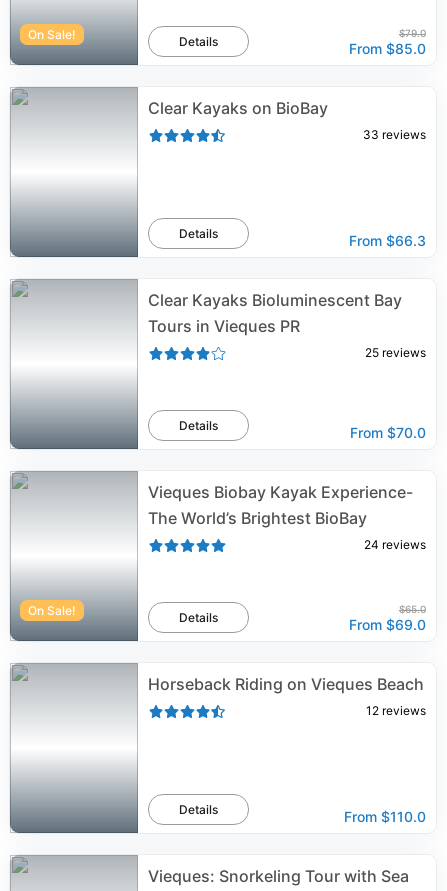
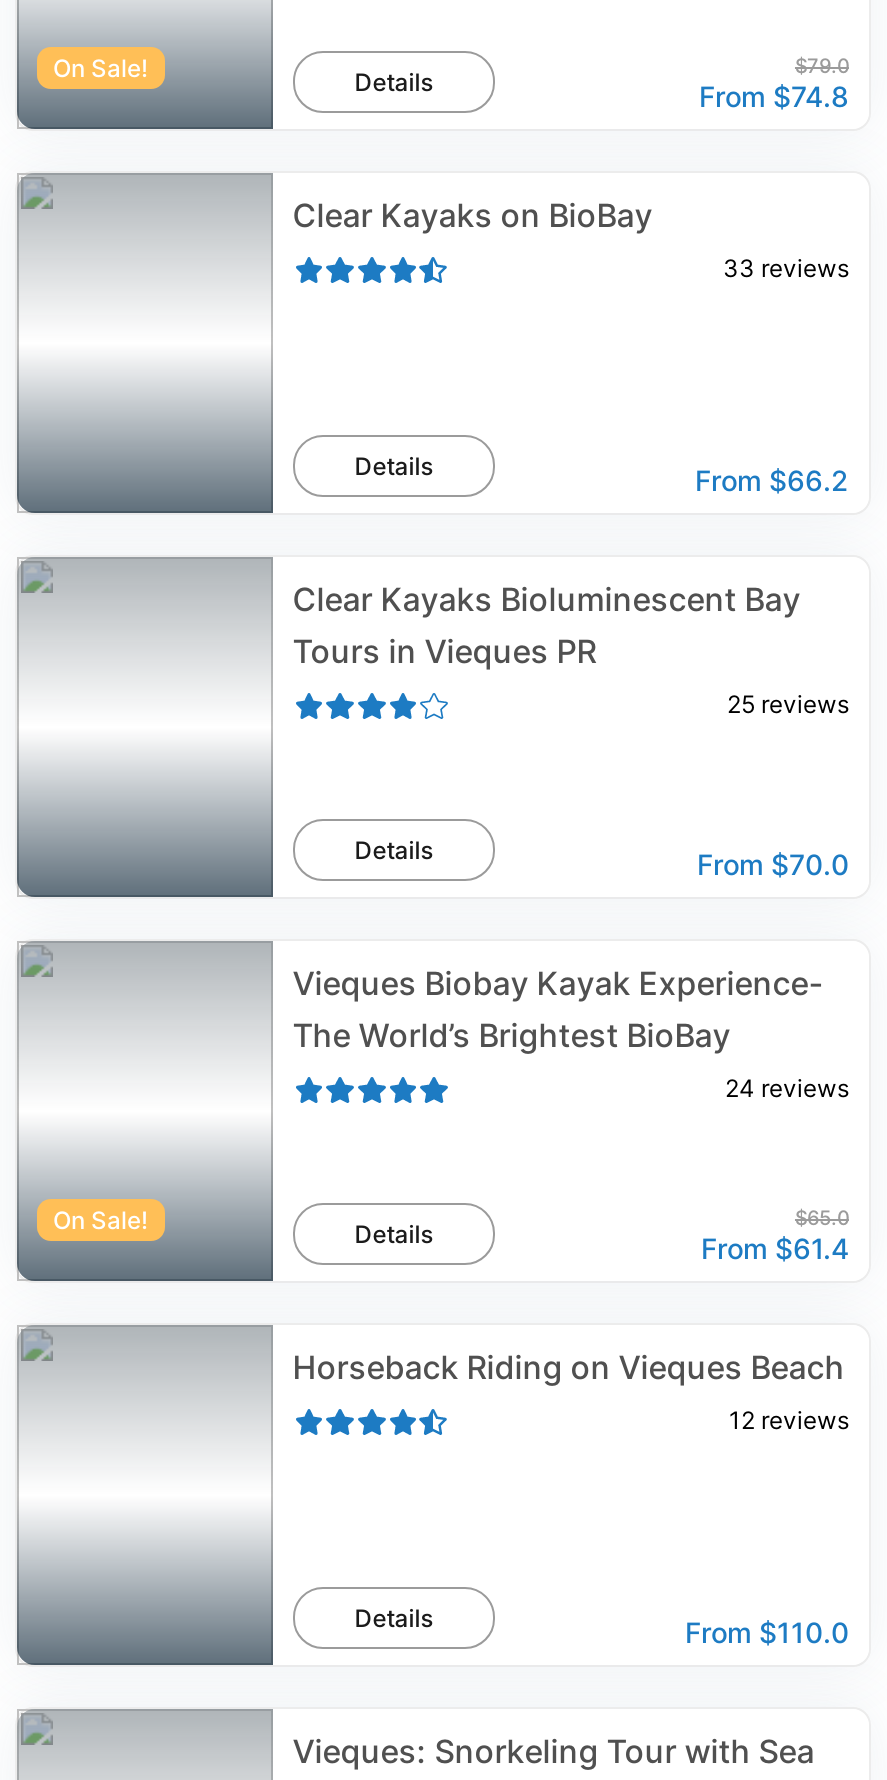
[349,40,426,57] From $85.0 -> [699,79,849,113] From $74.8
[349,232,426,249] From $66.3 -> [695,463,849,497] From $66.2
[349,616,426,633] From $69.0 -> [701,1231,849,1265] From $61.4

